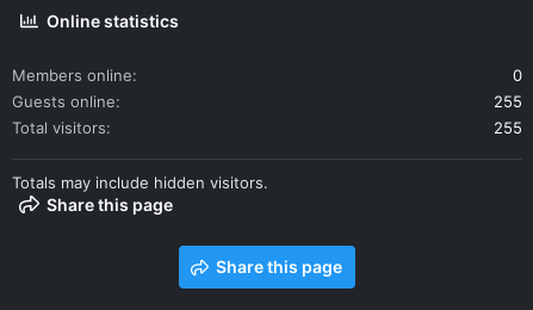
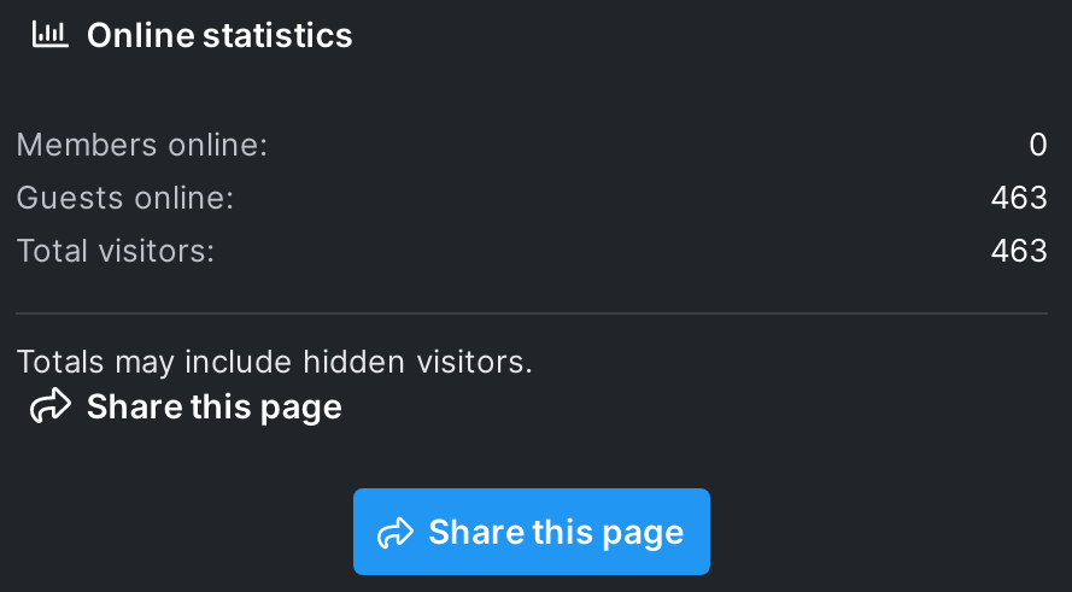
[494,92,522,111] 255 -> [990,177,1048,216] 463
[494,118,522,137] 255 -> [990,230,1048,269] 463

